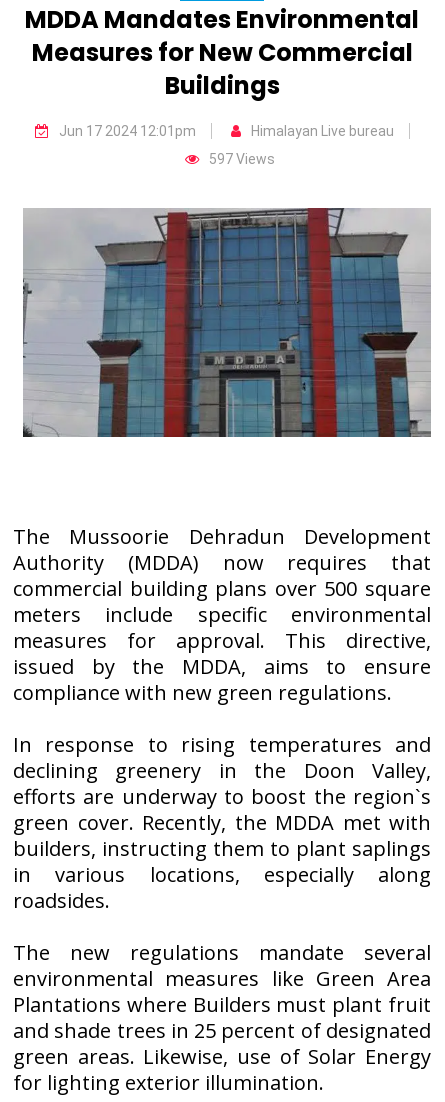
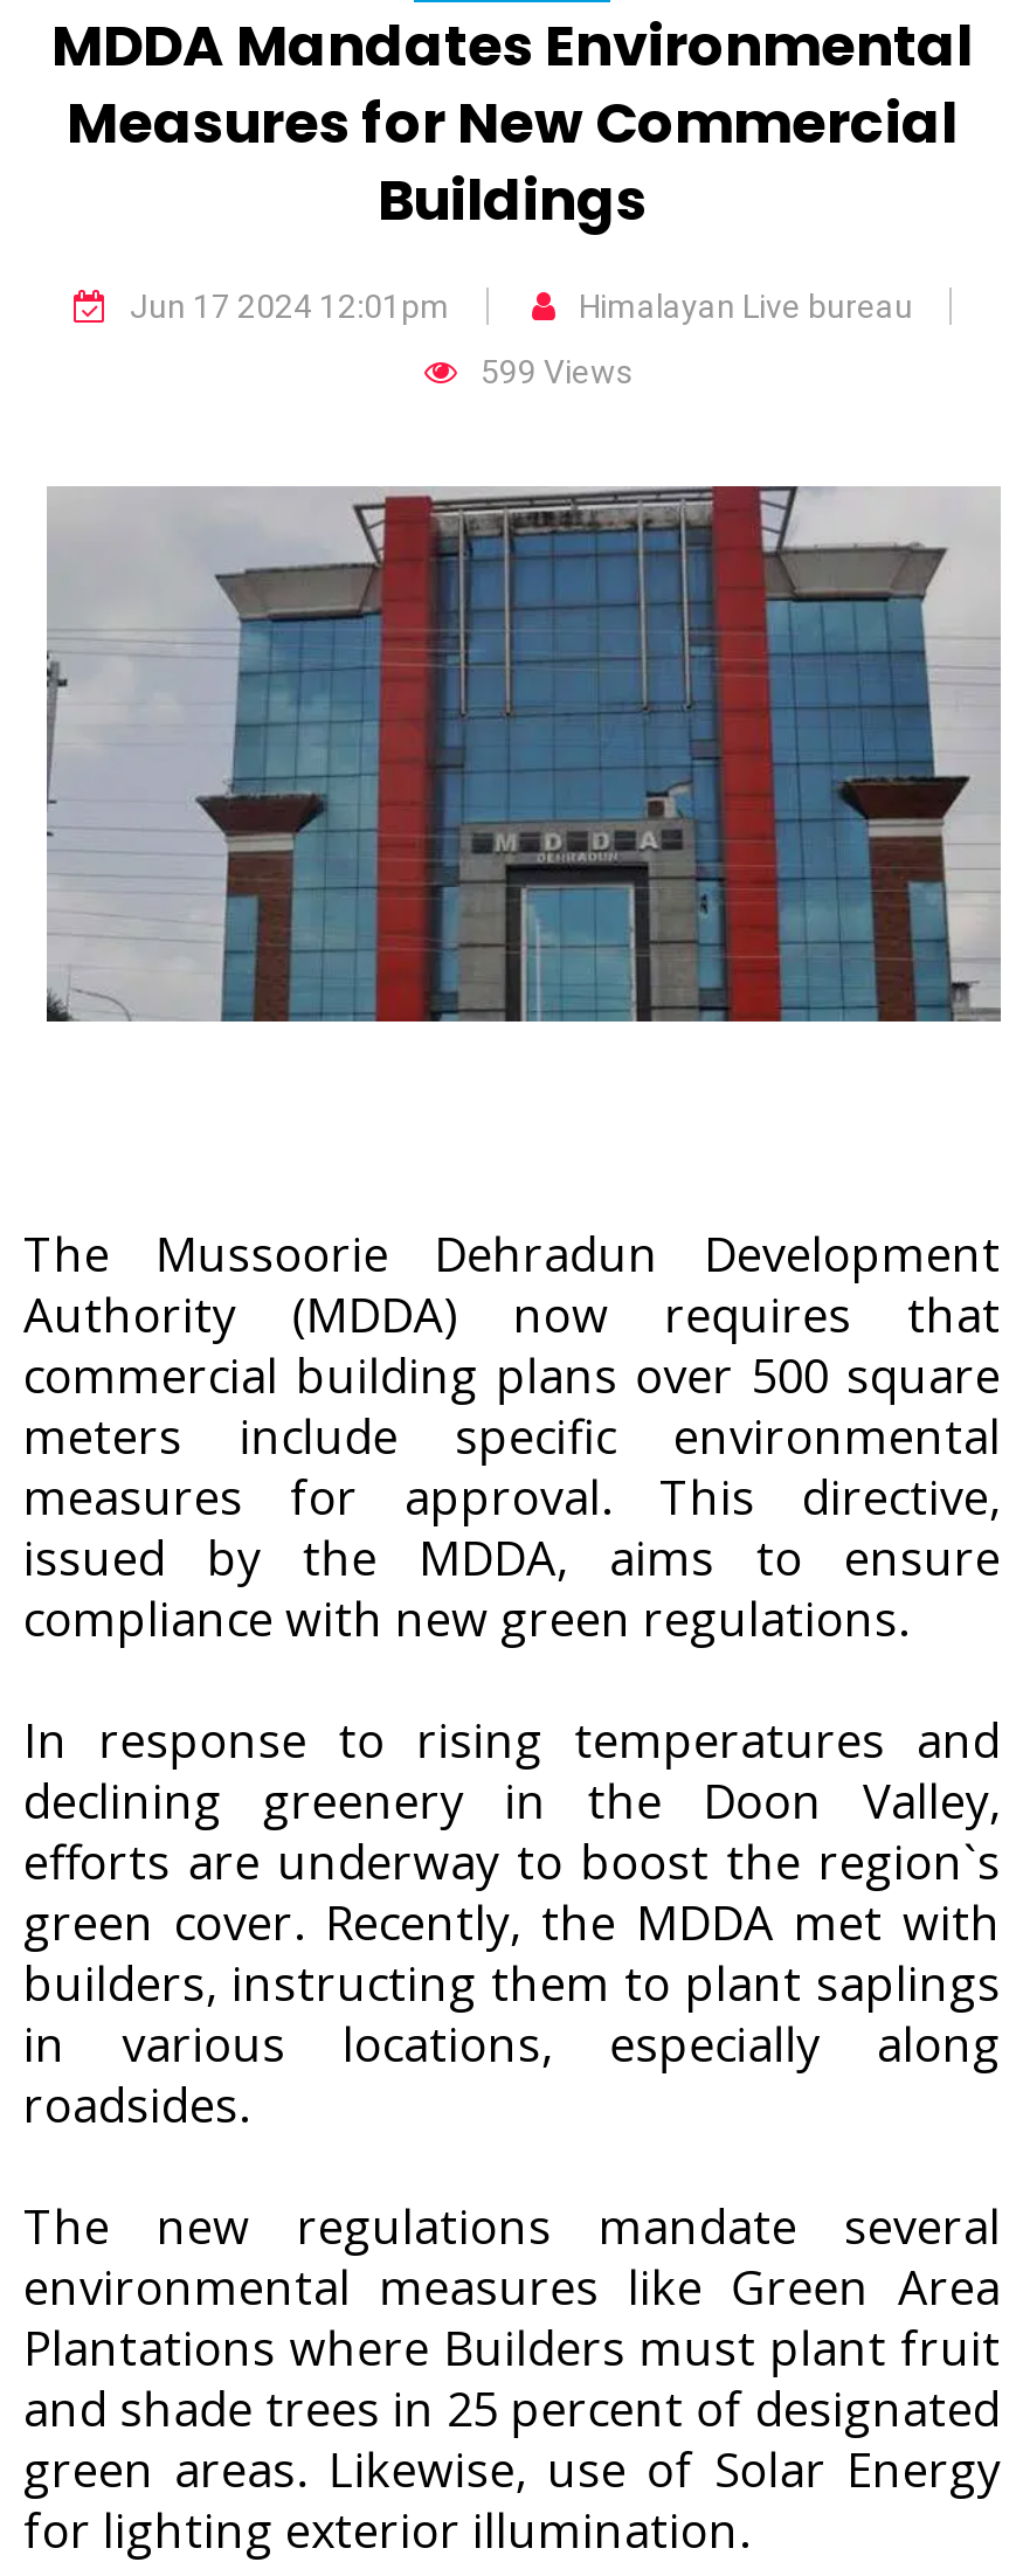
[208,151,274,167] 597 Views -> [481,352,635,389] 599 Views

